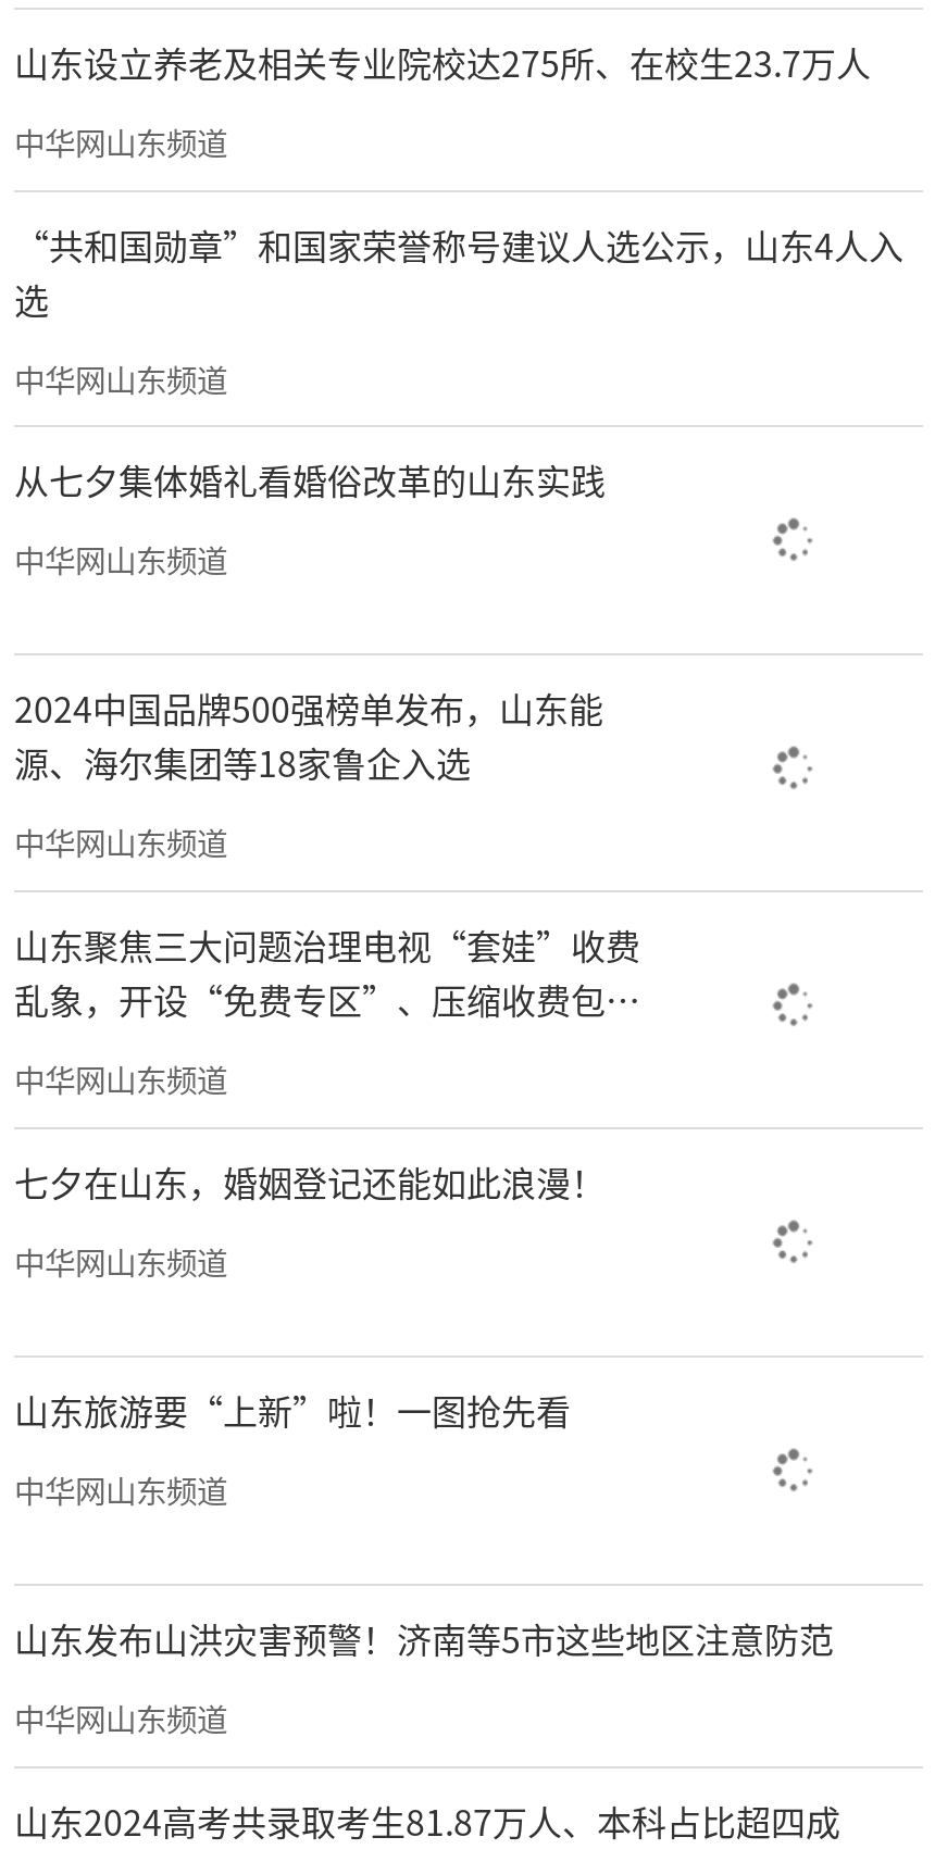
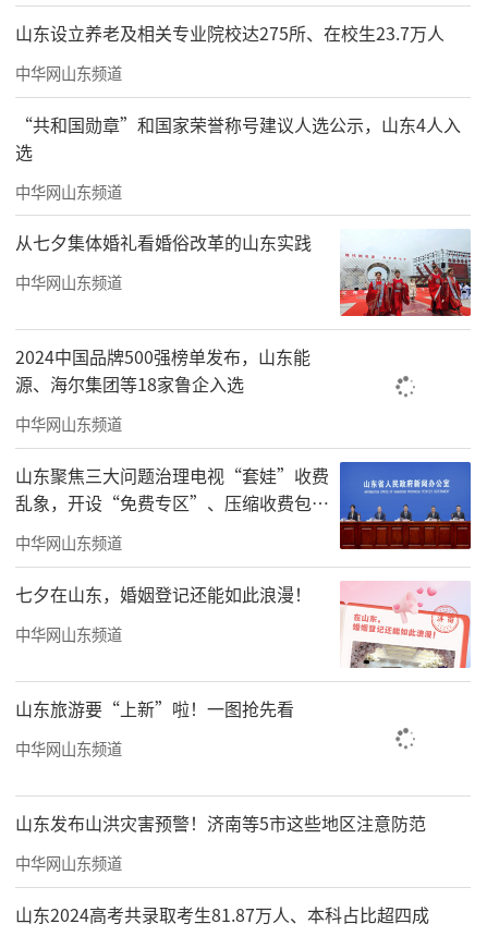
none -> [339,229,472,317] [image]
none -> [339,461,472,550] [image]
none -> [339,581,471,669] [image]

